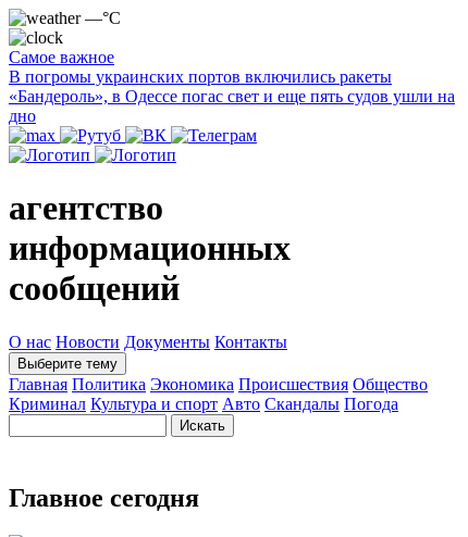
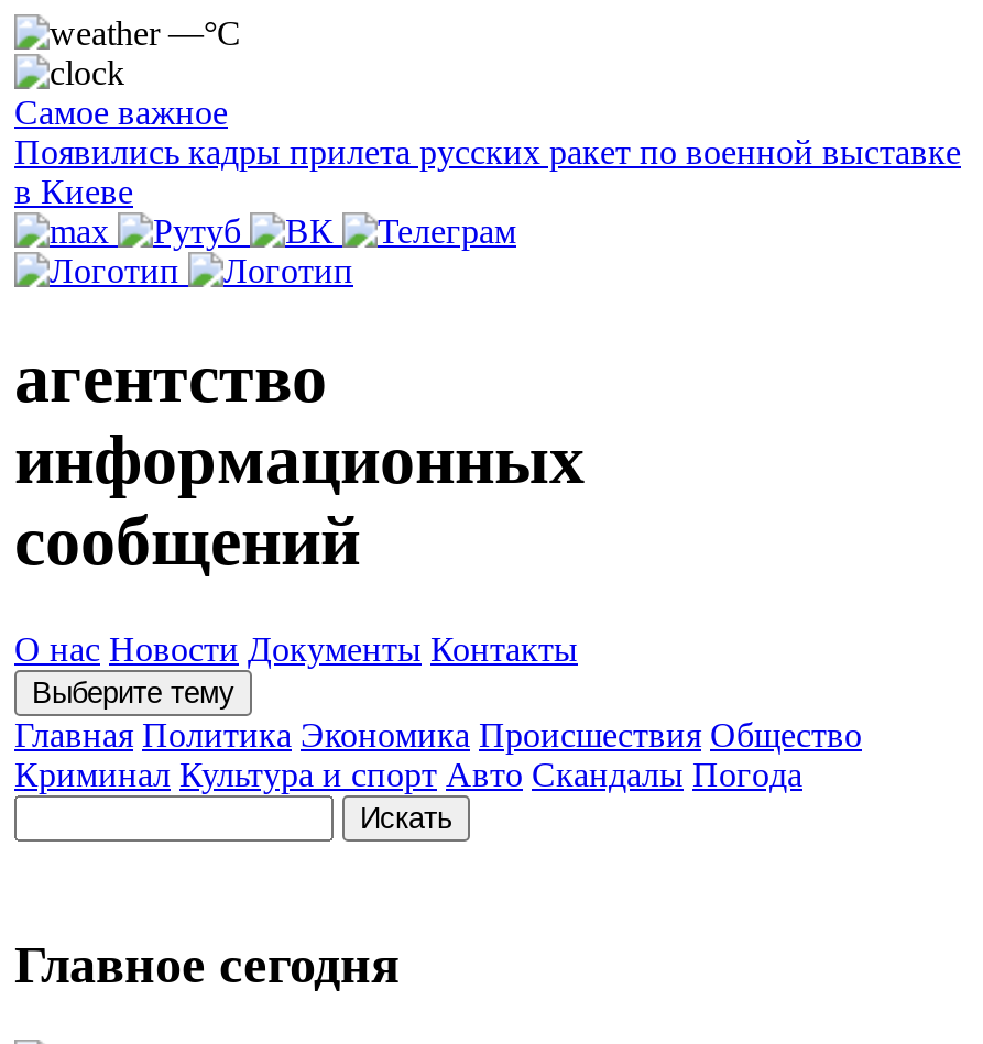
[9,67,455,125] В погромы украинских портов включились ракеты | «Бандероль», в Одессе погас свет и еще пять судов ушли на | дно -> [14,133,961,210] Появились кадры прилета русских ракет по военной выставке | в Киеве

